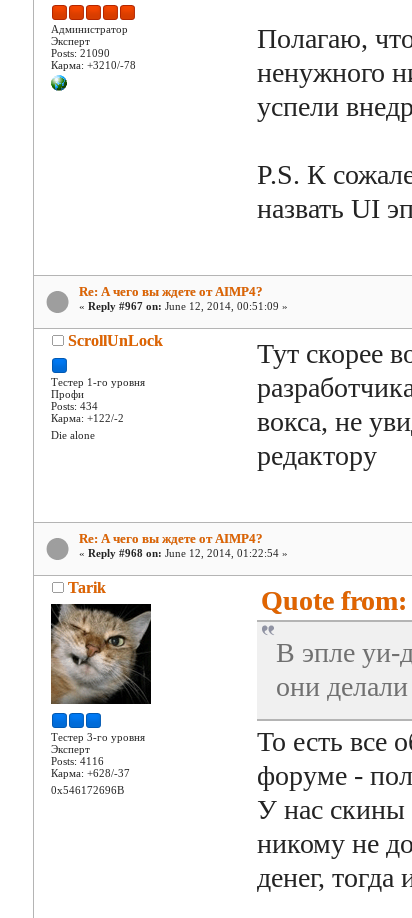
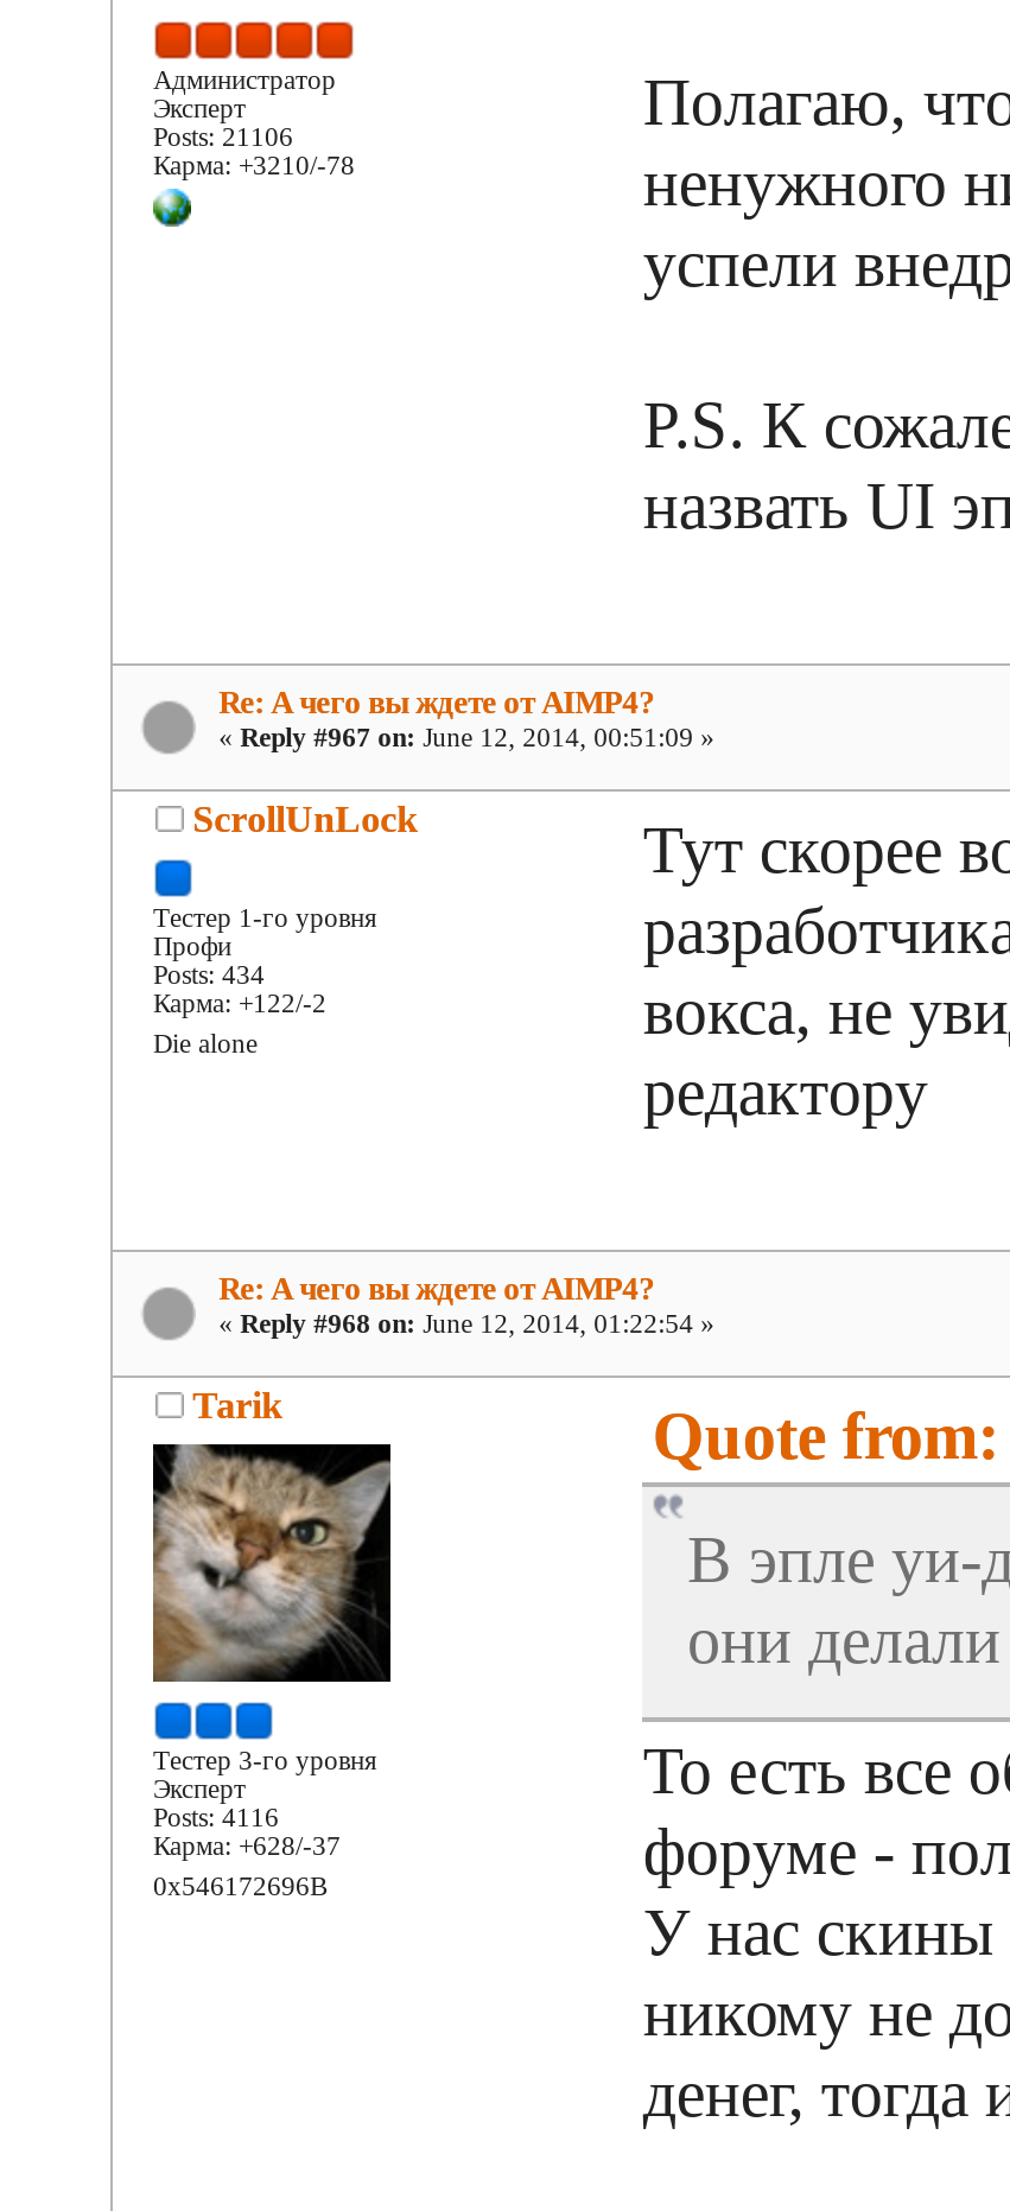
[51,47,110,59] Posts: 21090 -> [153,123,293,151] Posts: 21106

